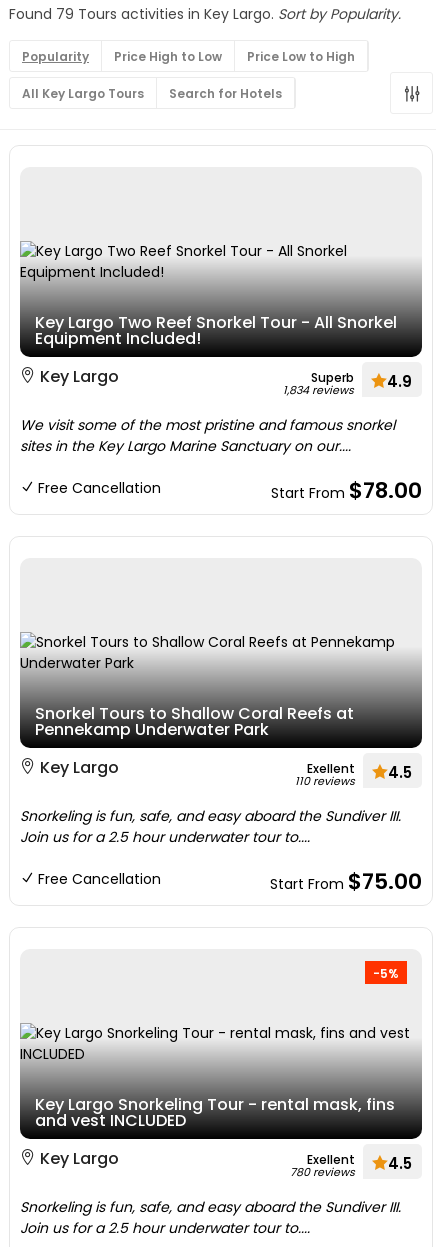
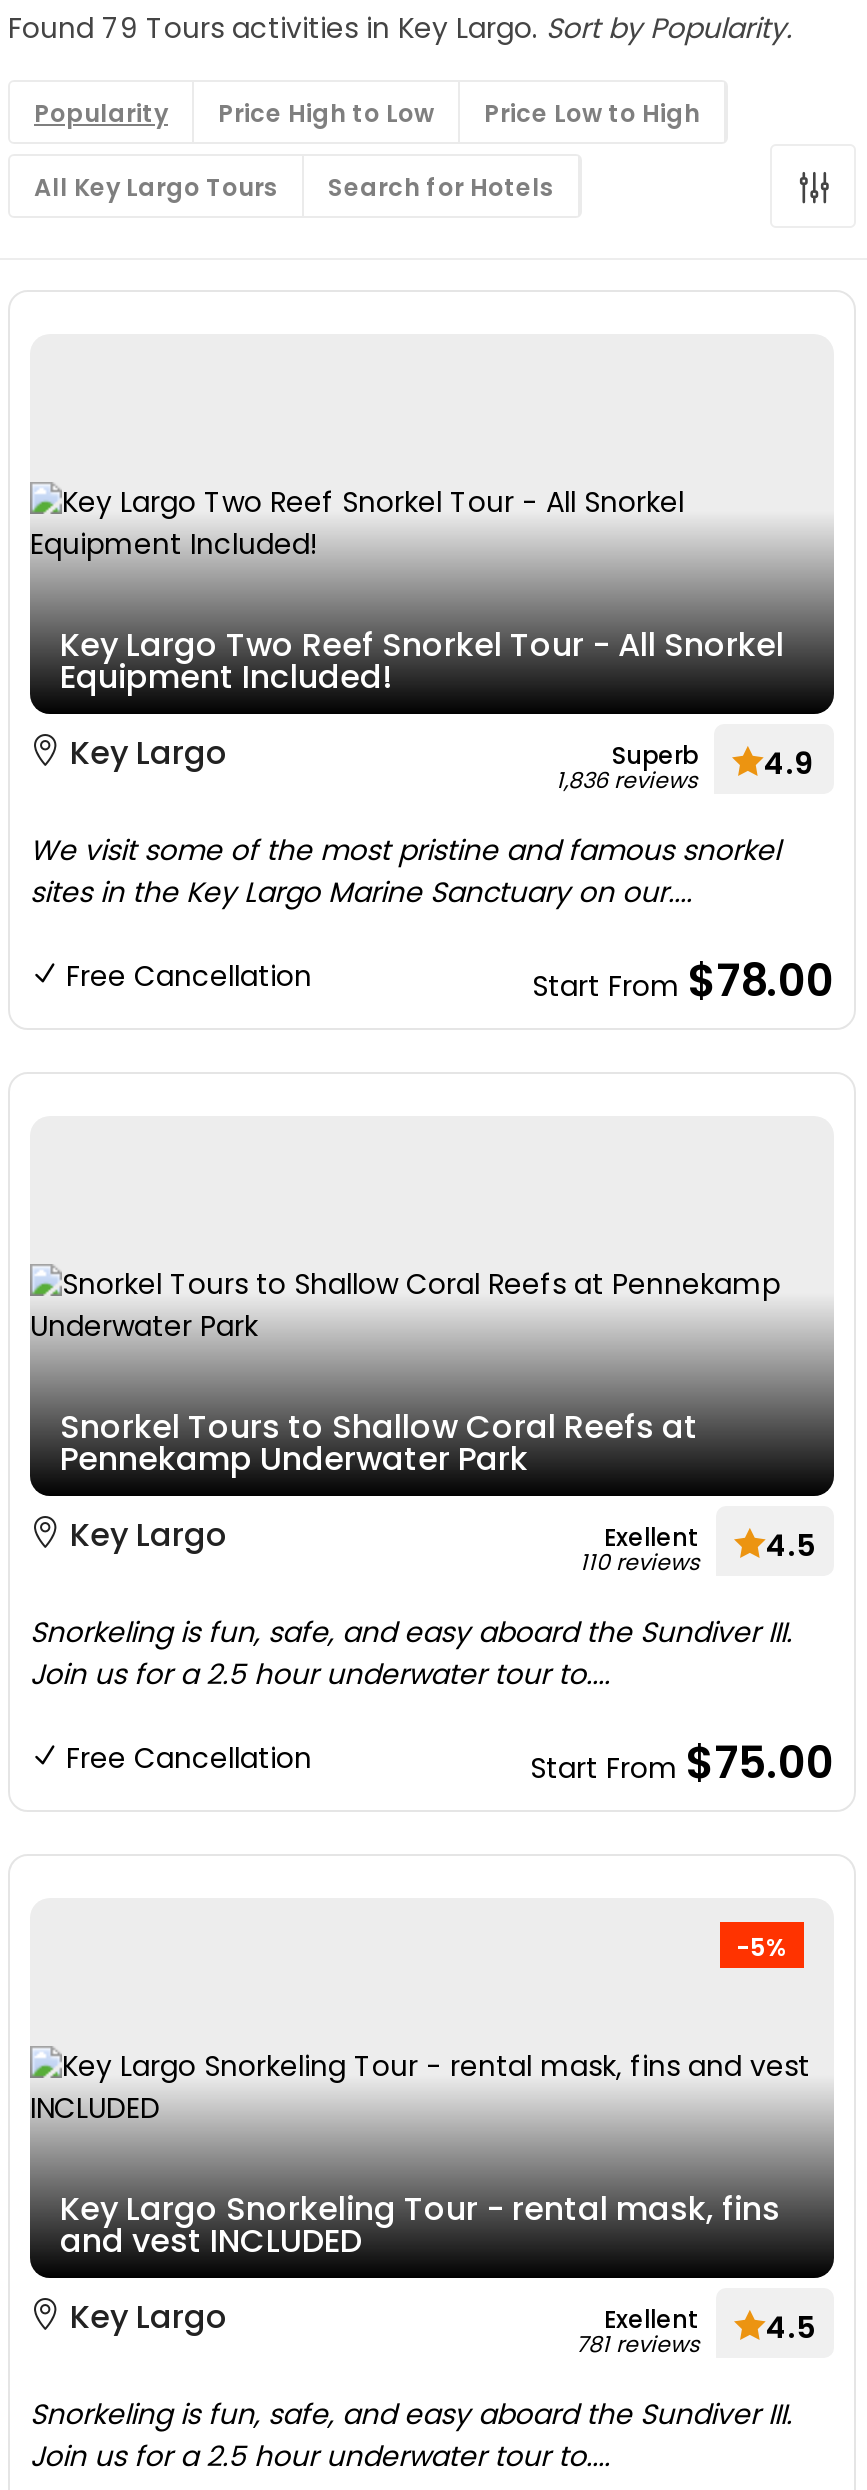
[283,382,354,398] 1,834 reviews -> [556,764,698,796] 1,836 reviews
[290,1164,355,1180] 780 reviews -> [576,2328,700,2360] 781 reviews

